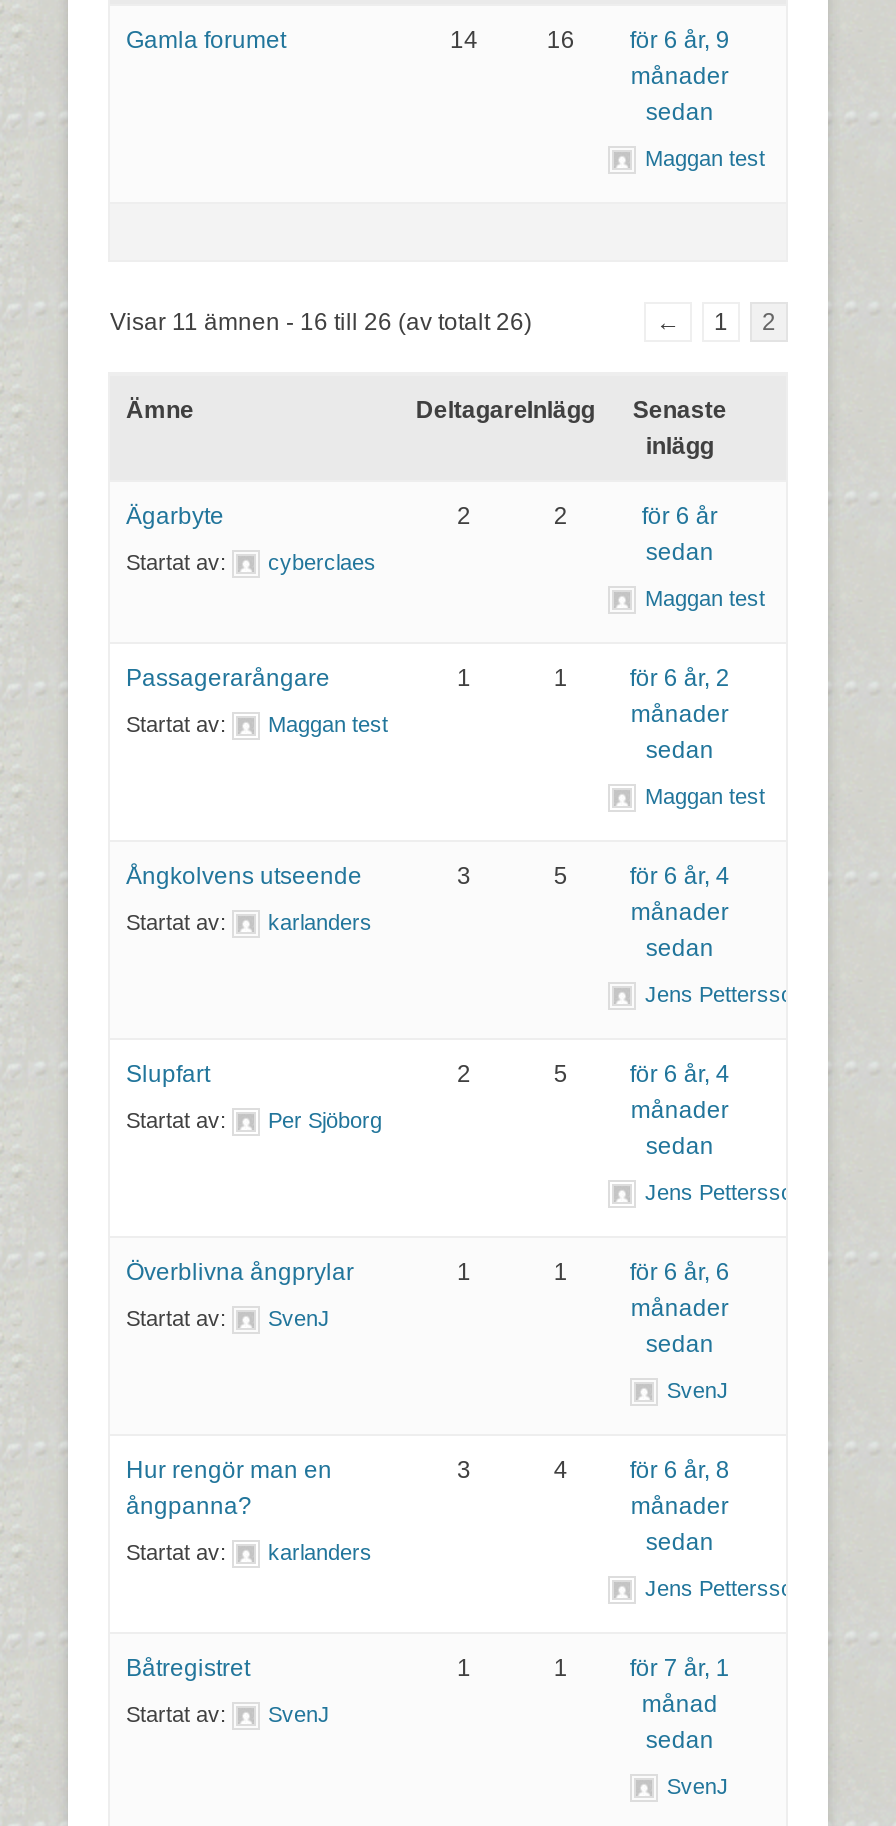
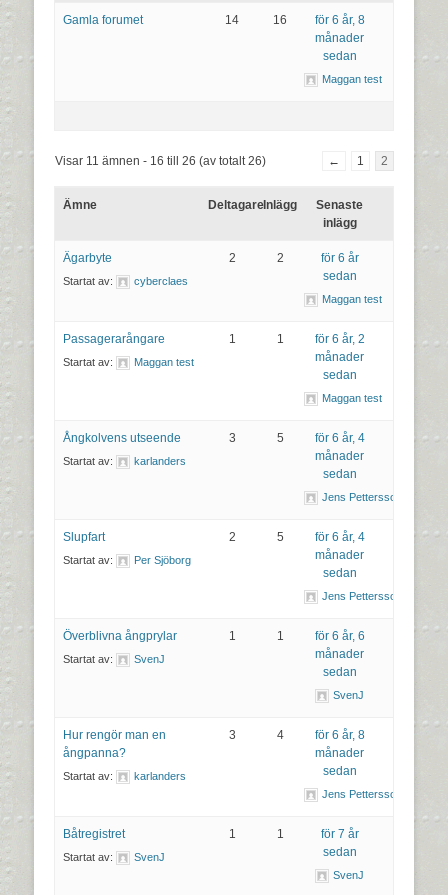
[547,26,730,54] 16 för 6 år, 9 -> [273,13,365,27] 16 för 6 år, 8
[630,1654,730,1718] för 7 år, 1 | månad -> [321,827,359,841] för 7 år

